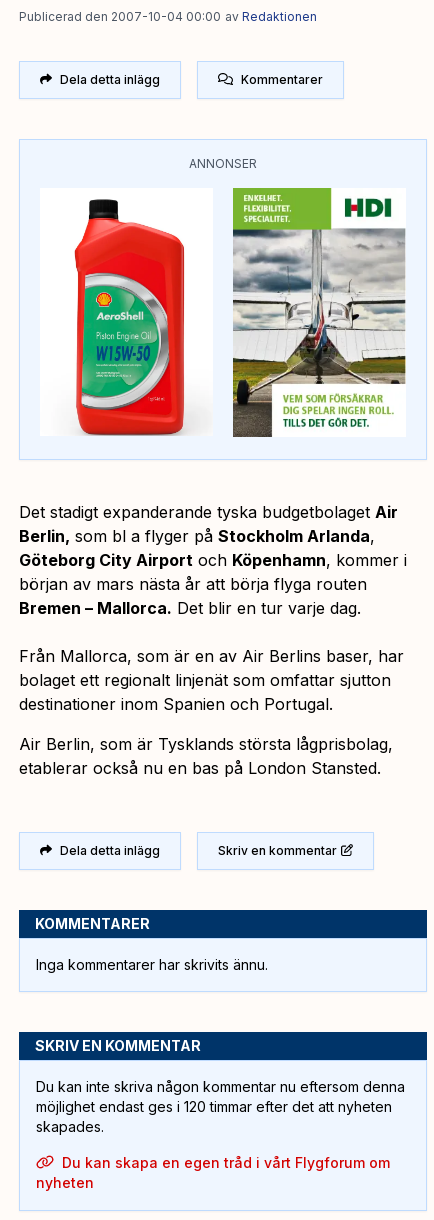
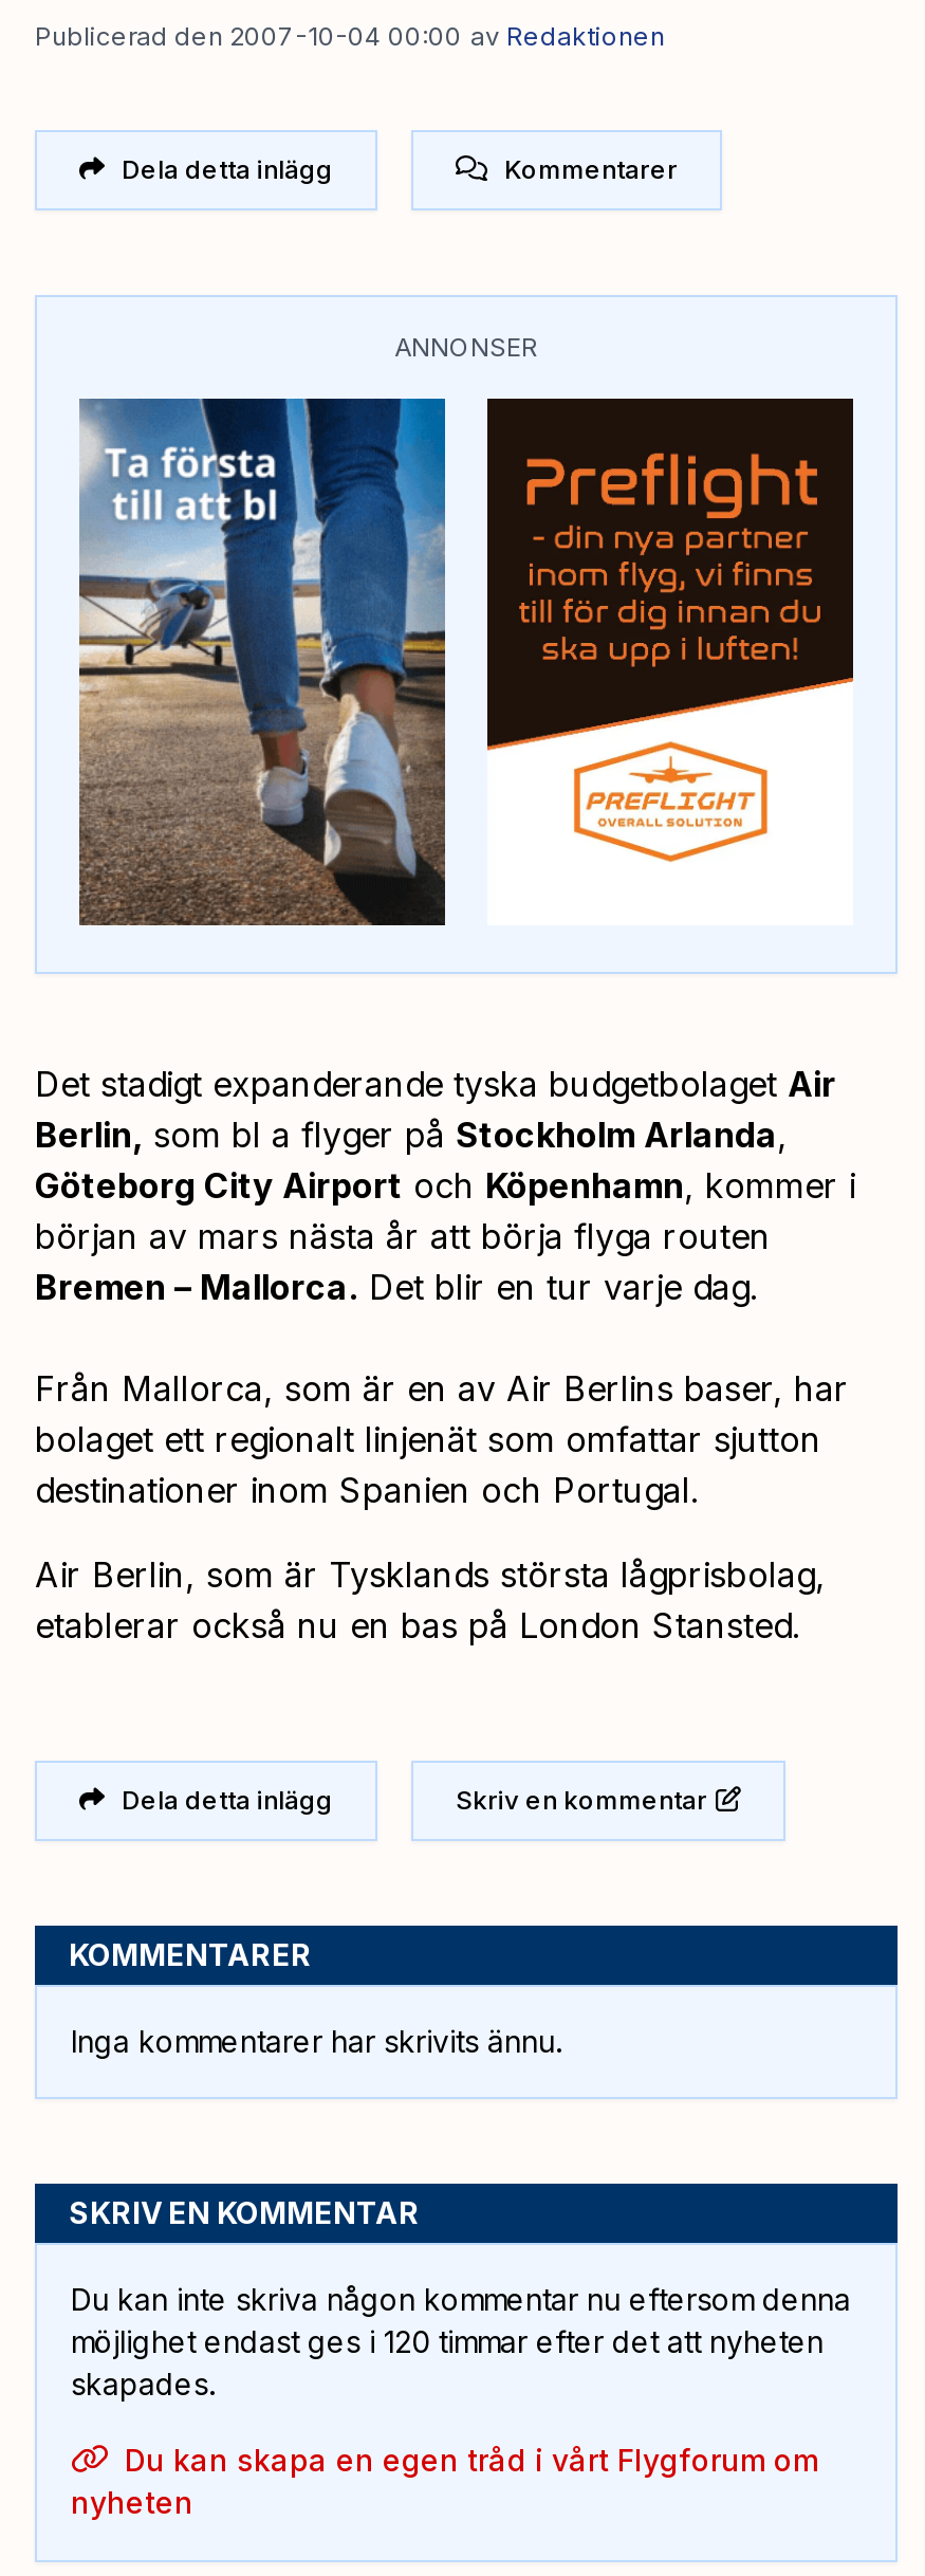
[40,188,213,437] [image] -> [77,397,447,927] [image]
[232,187,407,438] [image] -> [485,397,855,925] [image]

